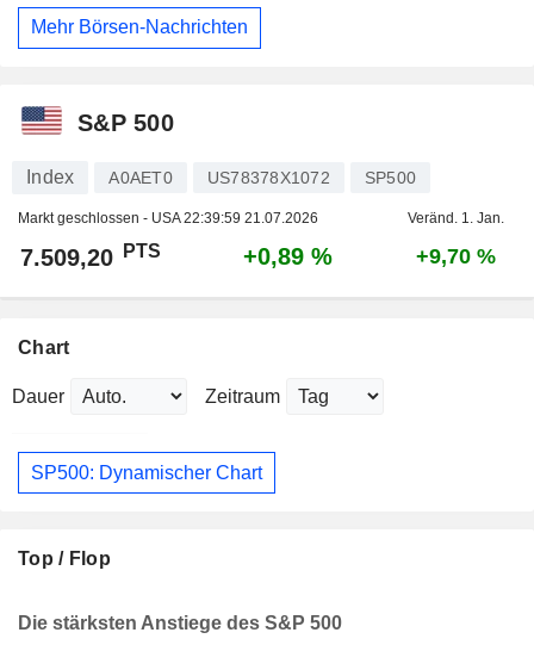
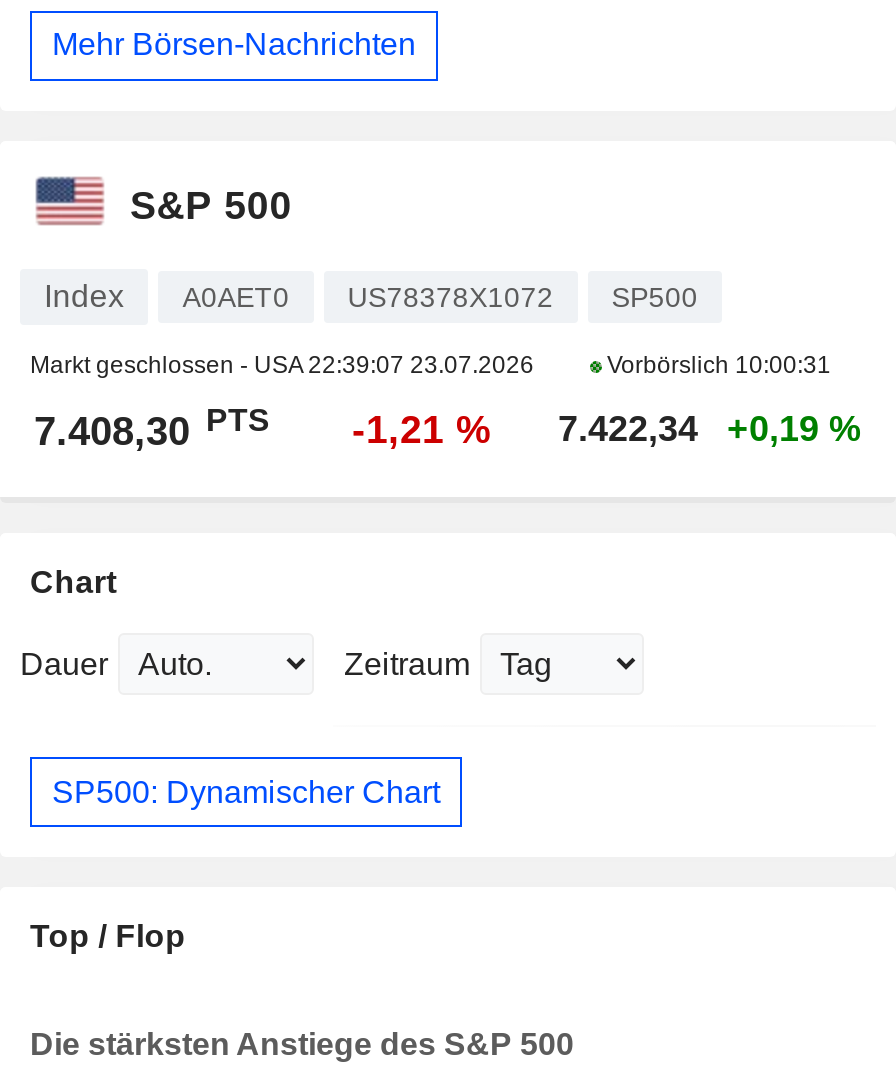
[18,210,504,227] Markt geschlossen - USA22:39:59 21.07.2026 | Veränd. 1. Jan. -> [30,351,831,379] Markt geschlossen - USA 22:39:07 23.07.2026 | Vorbörslich 10:00:31
[20,240,496,271] 7.509,20 PTS | +0,89 % | +9,70 % -> [34,402,861,453] 7.408,30 PTS | -1,21 % | 7.422,34 | +0,19 %

